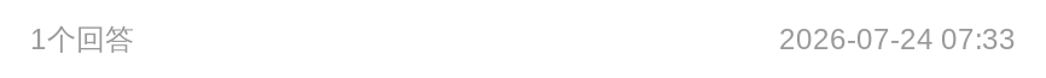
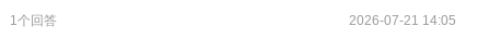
[779,23,1016,56] 2026-07-24 07:33 -> [349,13,456,28] 2026-07-21 14:05

